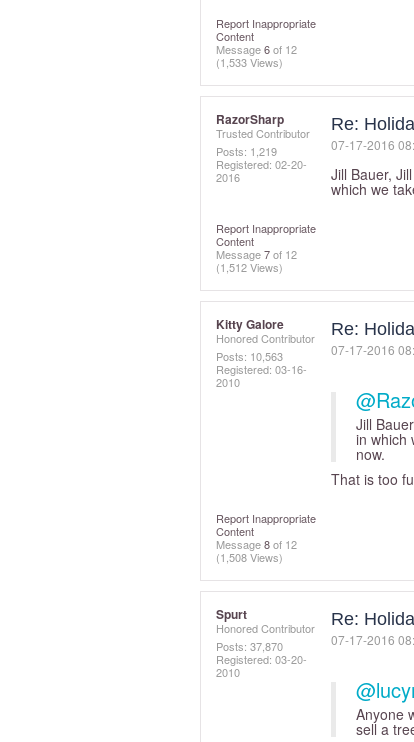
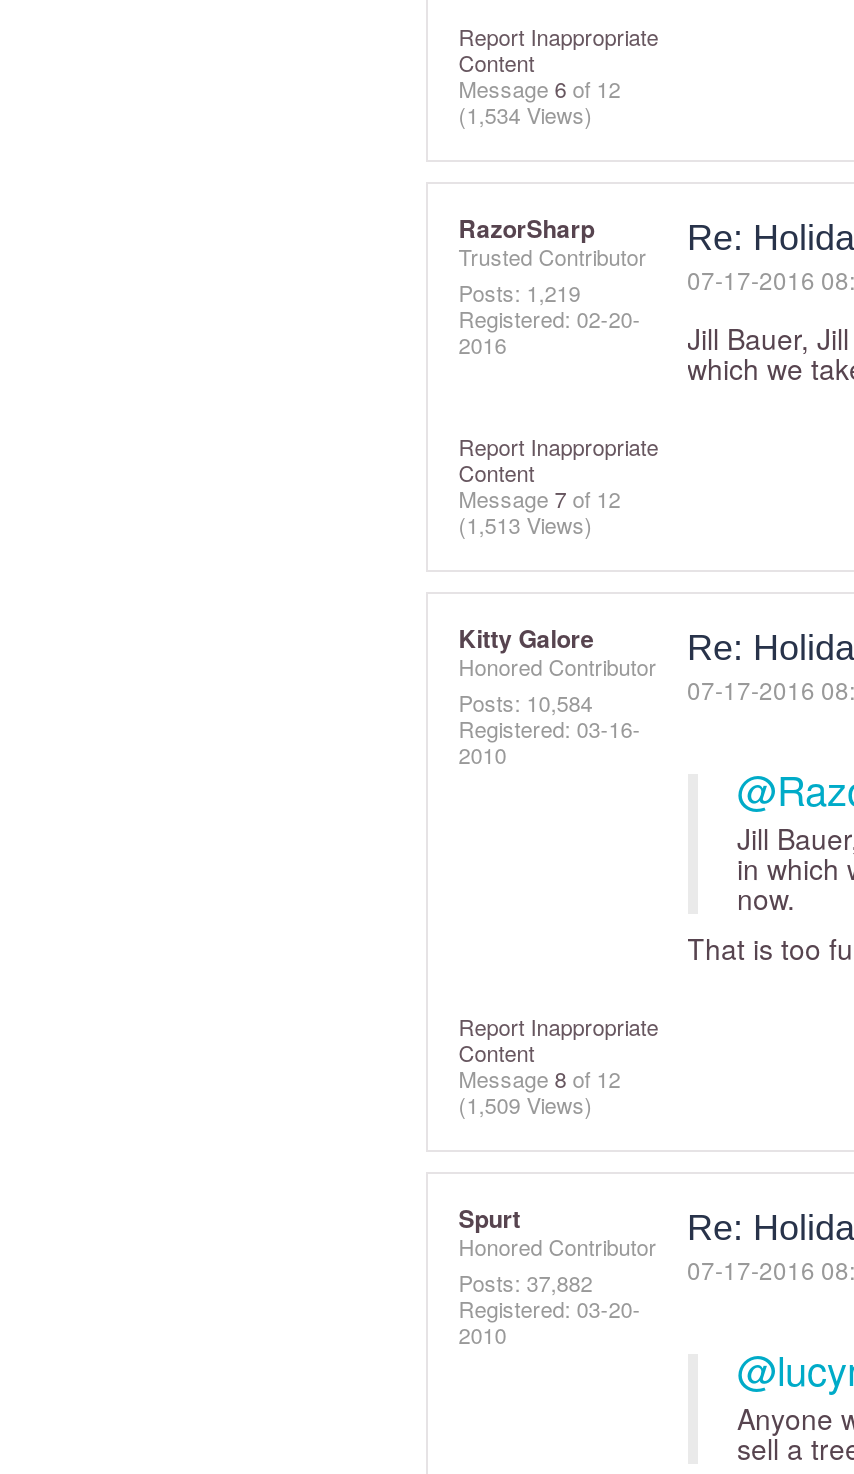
[216,54,283,70] (1,533 Views) -> [458,98,592,130] (1,534 Views)
[216,259,283,275] (1,512 Views) -> [458,508,592,540] (1,513 Views)
[216,348,283,364] Posts: 10,563 -> [458,686,592,718] Posts: 10,584
[216,549,283,565] (1,508 Views) -> [458,1088,592,1120] (1,509 Views)
[216,638,283,654] Posts: 37,870 -> [458,1266,592,1298] Posts: 37,882

